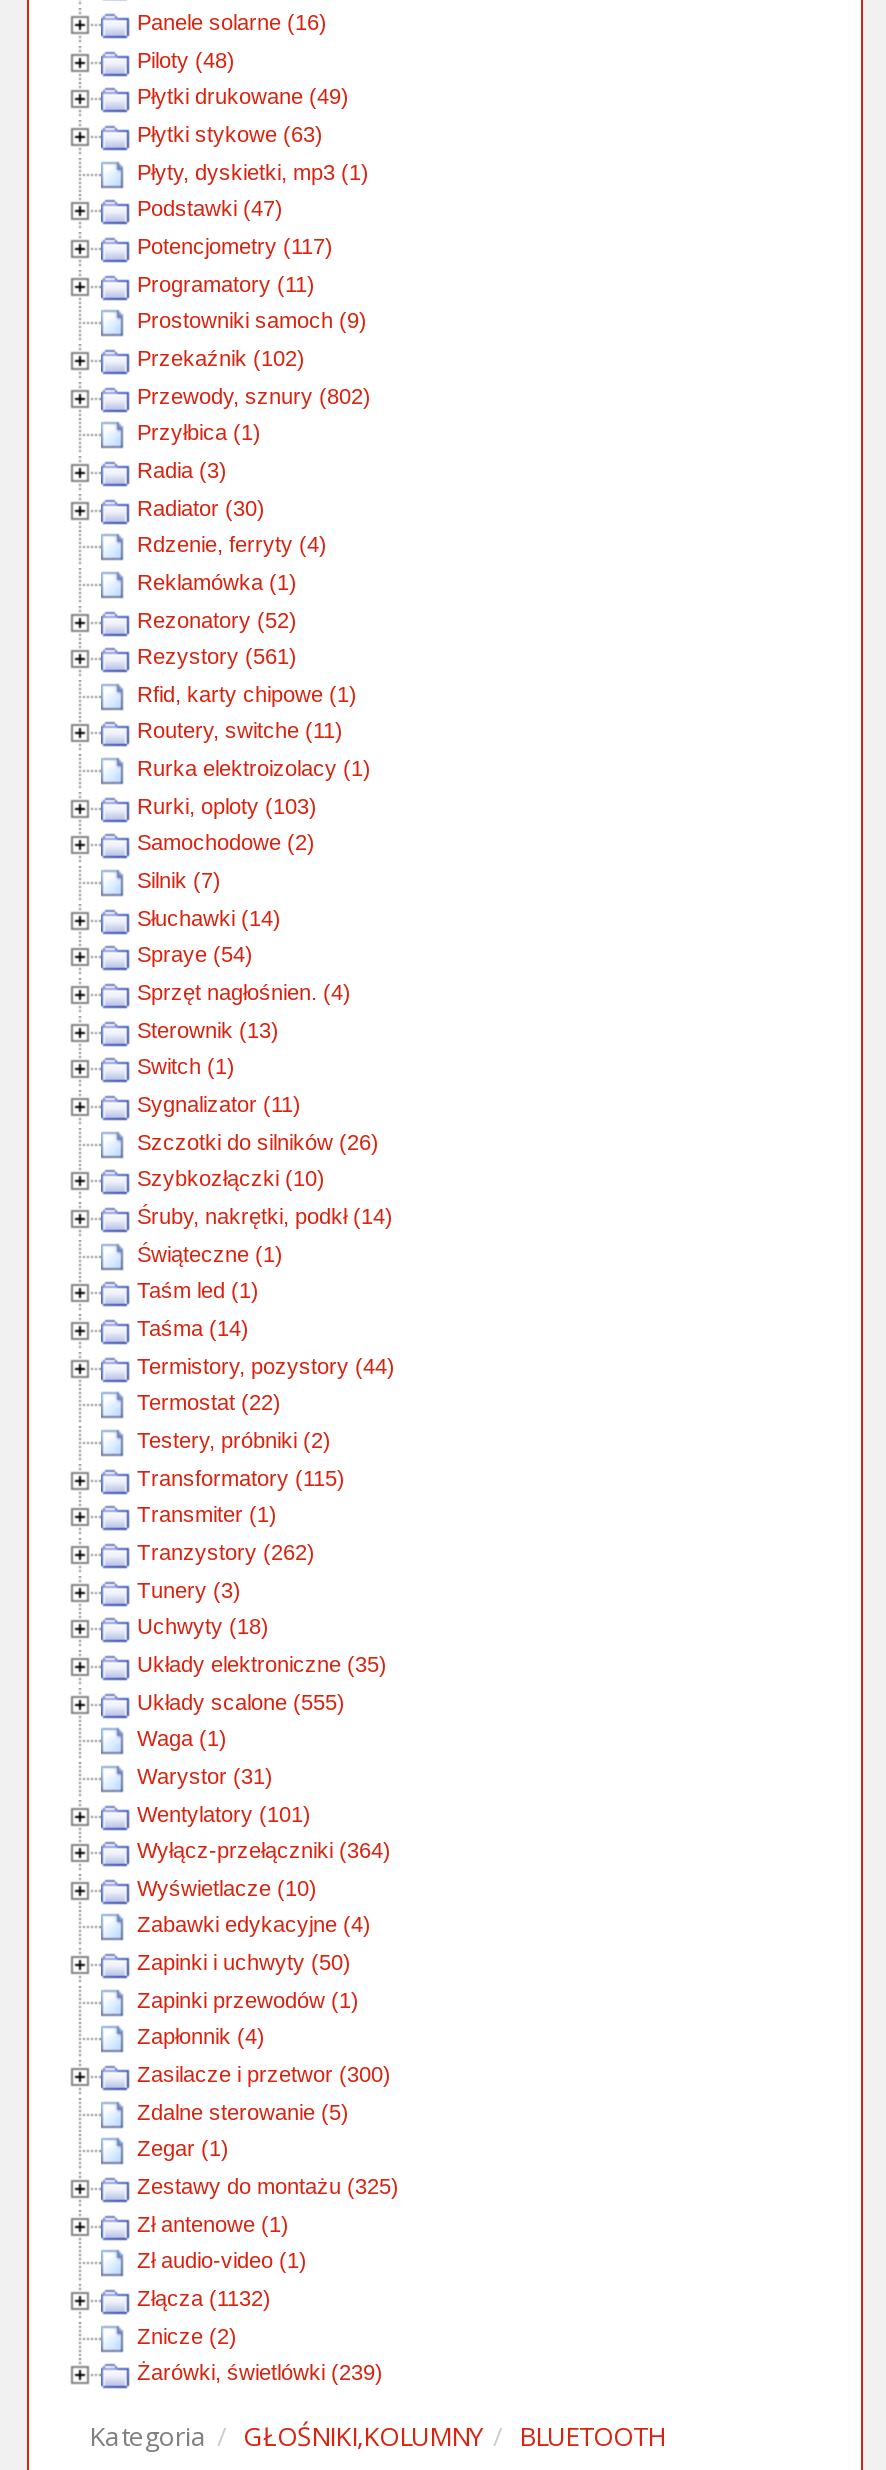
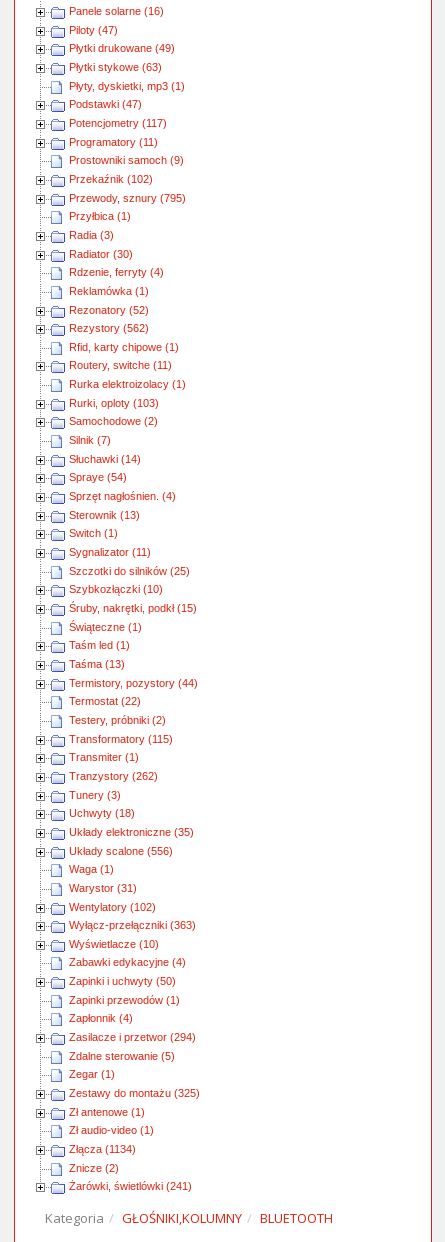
[137,47,235,71] Piloty (48) -> [69,24,118,36] Piloty (47)
[137,383,371,407] Przewody, sznury (802) -> [69,192,186,204] Przewody, sznury (795)
[137,644,297,668] Rezystory (561) -> [69,322,149,334] Rezystory (562)
[137,1129,379,1153] Szczotki do silników (26) -> [69,565,190,577] Szczotki do silników (25)
[137,1204,393,1228] Śruby, nakrętki, podkł (14) -> [69,602,197,614] Śruby, nakrętki, podkł (15)
[137,1316,249,1340] Taśma (14) -> [69,658,125,670] Taśma (13)
[137,1689,345,1713] Układy scalone (555) -> [69,844,173,856] Układy scalone (556)
[137,1801,311,1825] Wentylatory (101) -> [69,900,156,912] Wentylatory (102)
[137,1838,391,1862] Wyłącz-przełączniki (364) -> [69,919,196,931] Wyłącz-przełączniki (363)
[137,2062,391,2086] Zasilacze i przetwor (300) -> [69,1031,196,1043] Zasilacze i przetwor (294)
[137,2286,271,2310] Złącza (1132) -> [69,1143,136,1155] Złącza (1134)
[137,2361,383,2385] Żarówki, świetlówki (239) -> [69,1180,192,1192] Żarówki, świetlówki (241)

